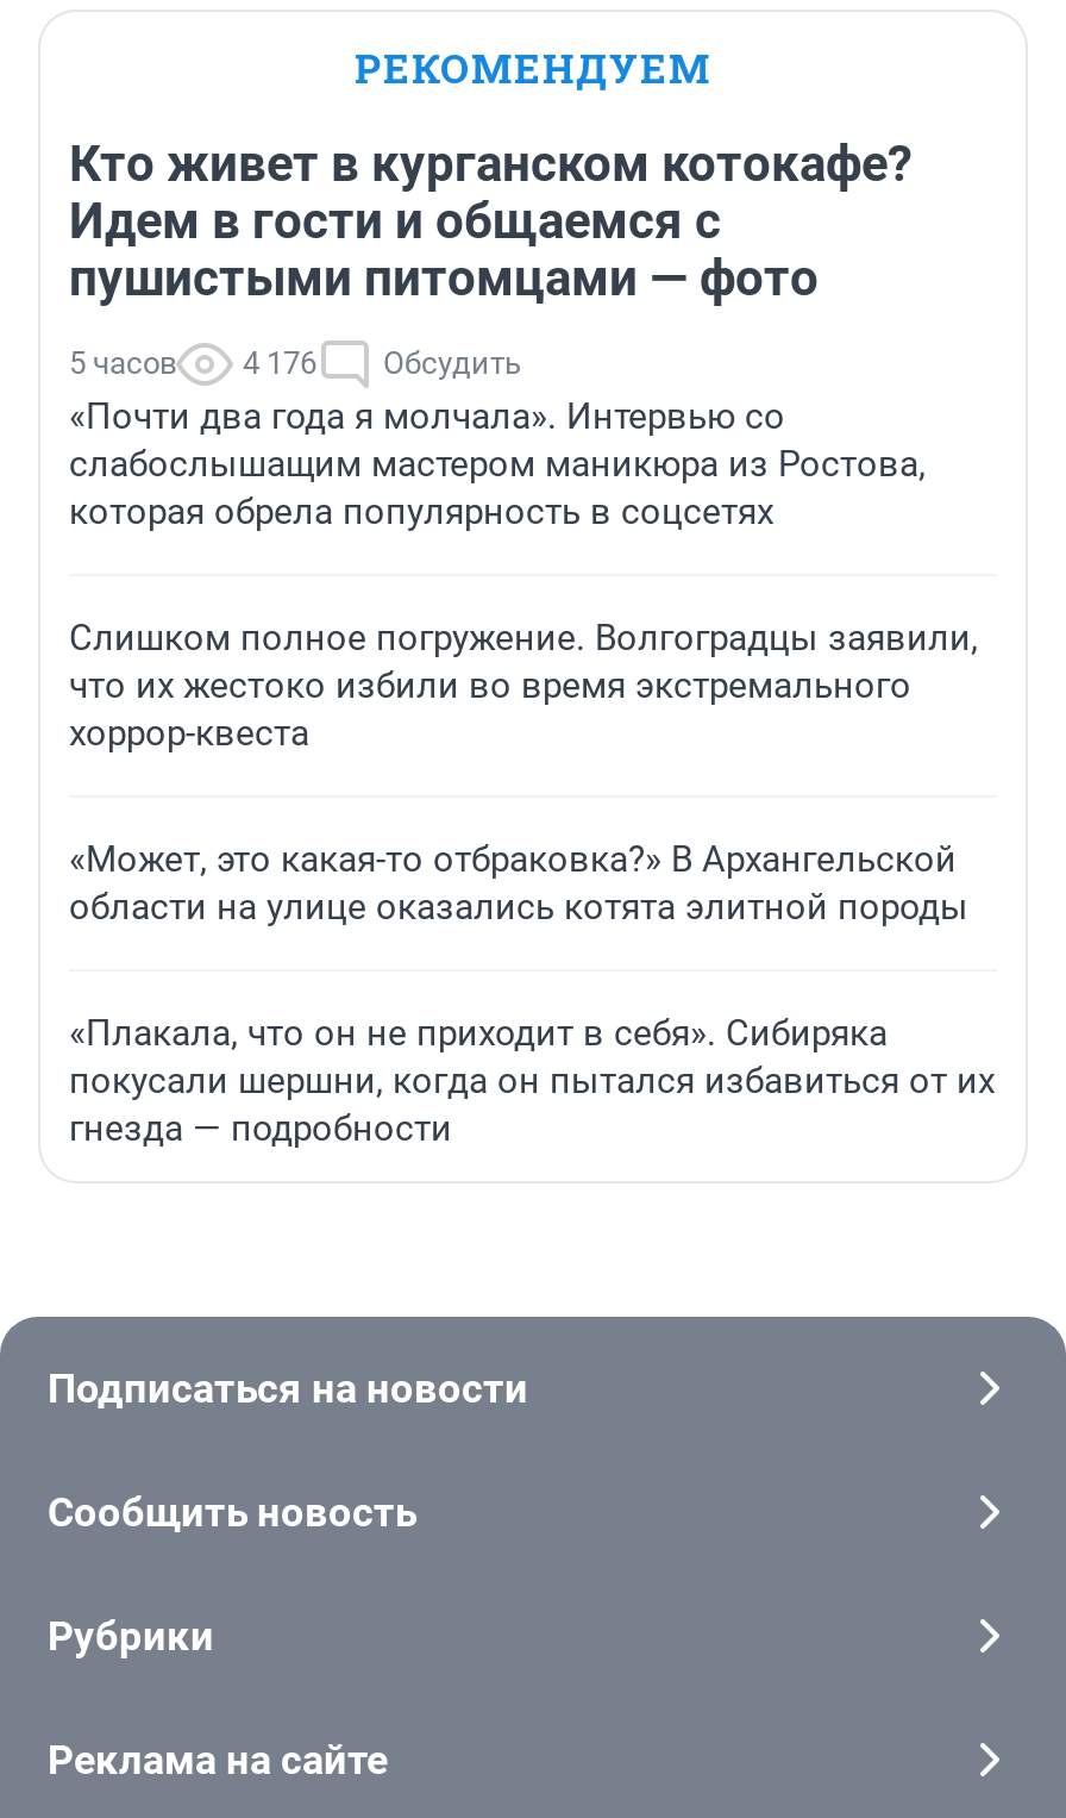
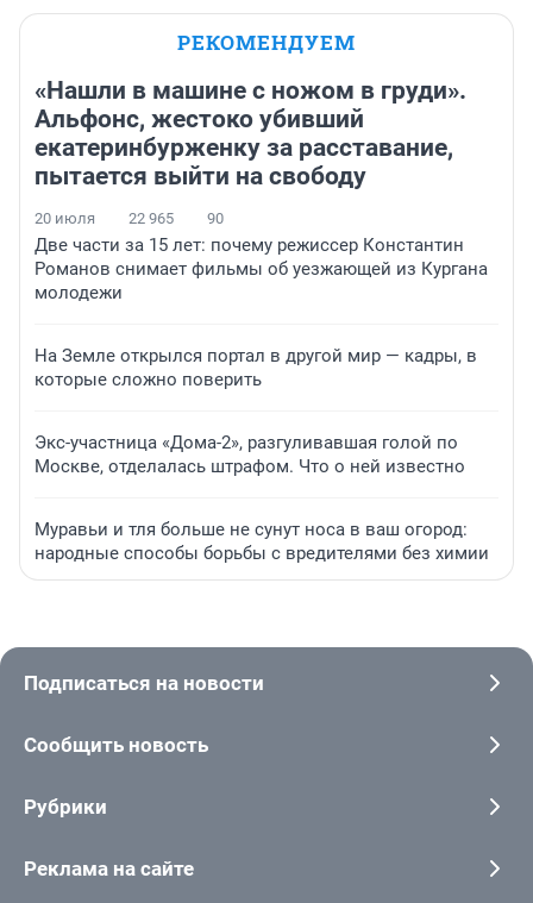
[69,136,911,307] Кто живет в курганском котокафе? | Идем в гости и общаемся с | пушистыми питомцами — фото -> [35,76,466,190] «Нашли в машине с ножом в груди». | Альфонс, жестоко убивший | екатеринбурженку за расставание, | пытается выйти на свободу
[69,346,926,534] 5 часов | 4 176 | Обсудить | «Почти два года я молчала». Интервью со | слабослышащим мастером маникюра из Ростова, | которая обрела популярность в соцсетях -> [35,210,488,303] 20 июля | 22 965 | 90 | Две части за 15 лет: почему режиссер Константин | Романов снимает фильмы об уезжающей из Кургана | молодежи
[69,617,978,755] Слишком полное погружение. Волгоградцы заявили, | что их жестоко избили во время экстремального | хоррор-квеста -> [35,345,477,390] На Земле открылся портал в другой мир — кадры, в | которые сложно поверить
[69,838,968,929] «Может, это какая-то отбраковка?» В Архангельской | области на улице оказались котята элитной породы -> [35,432,465,477] Экс-участница «Дома-2», разгуливавшая голой по | Москве, отделалась штрафом. Что о ней известно
[69,1012,995,1150] «Плакала, что он не приходит в себя». Сибиряка | покусали шершни, когда он пытался избавиться от их | гнезда — подробности -> [35,519,489,564] Муравьи и тля больше не сунут носа в ваш огород: | народные способы борьбы с вредителями без химии

